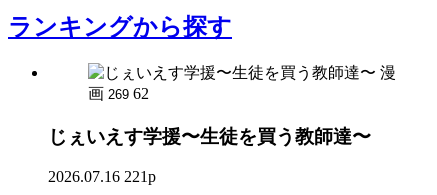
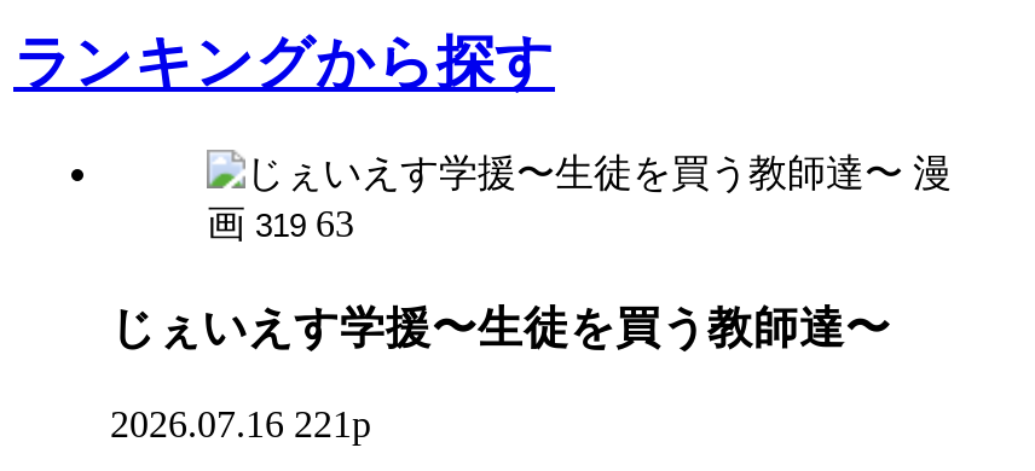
[88,85,149,102] 画 269 62 -> [207,203,354,244] 画 319 63

